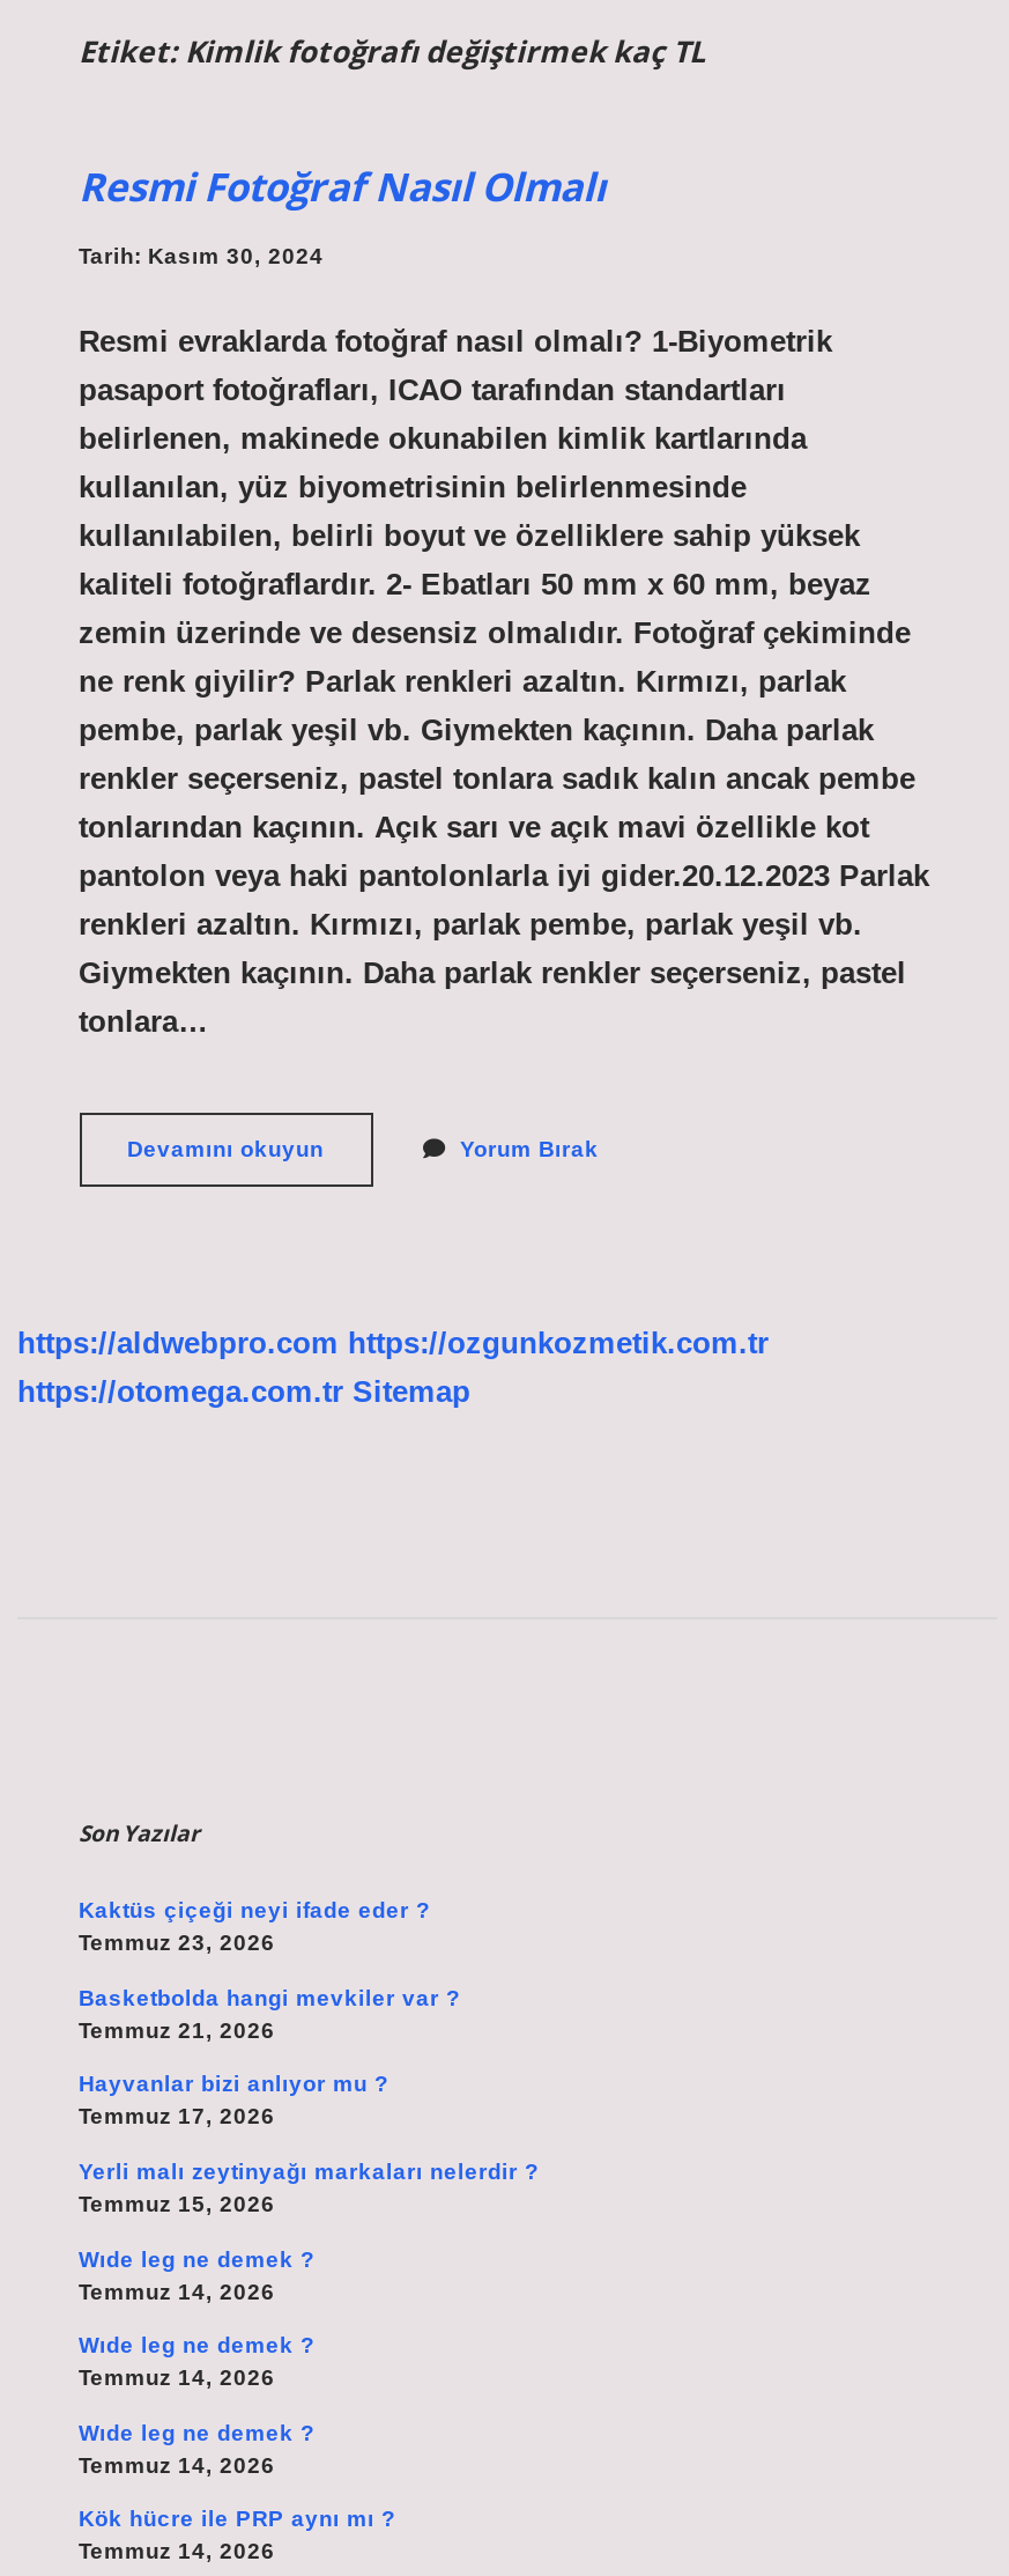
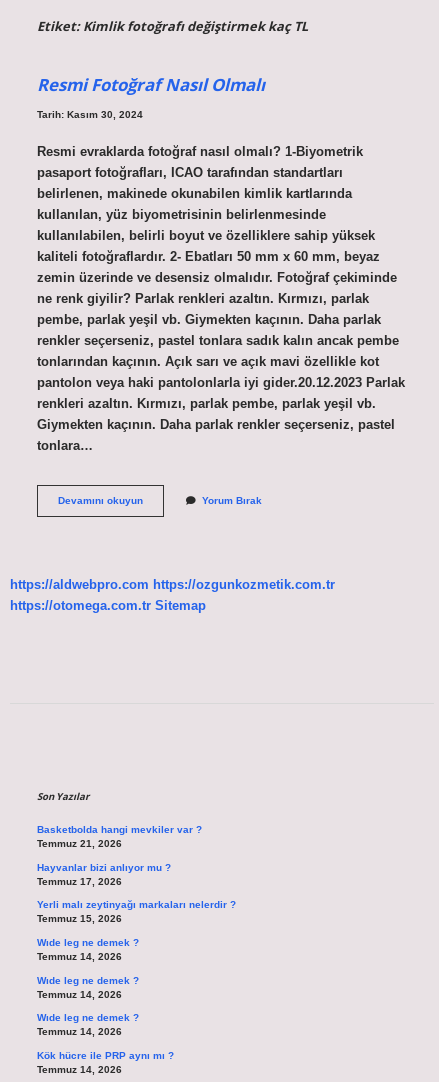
[79,1898,430,1956] Kaktüs çiçeği neyi ifade eder ? | Temmuz 23, 2026 -> none

